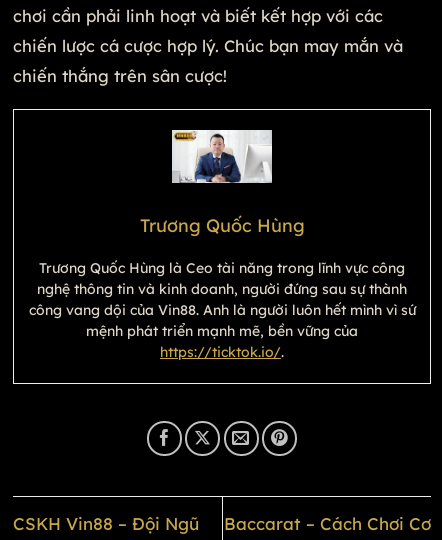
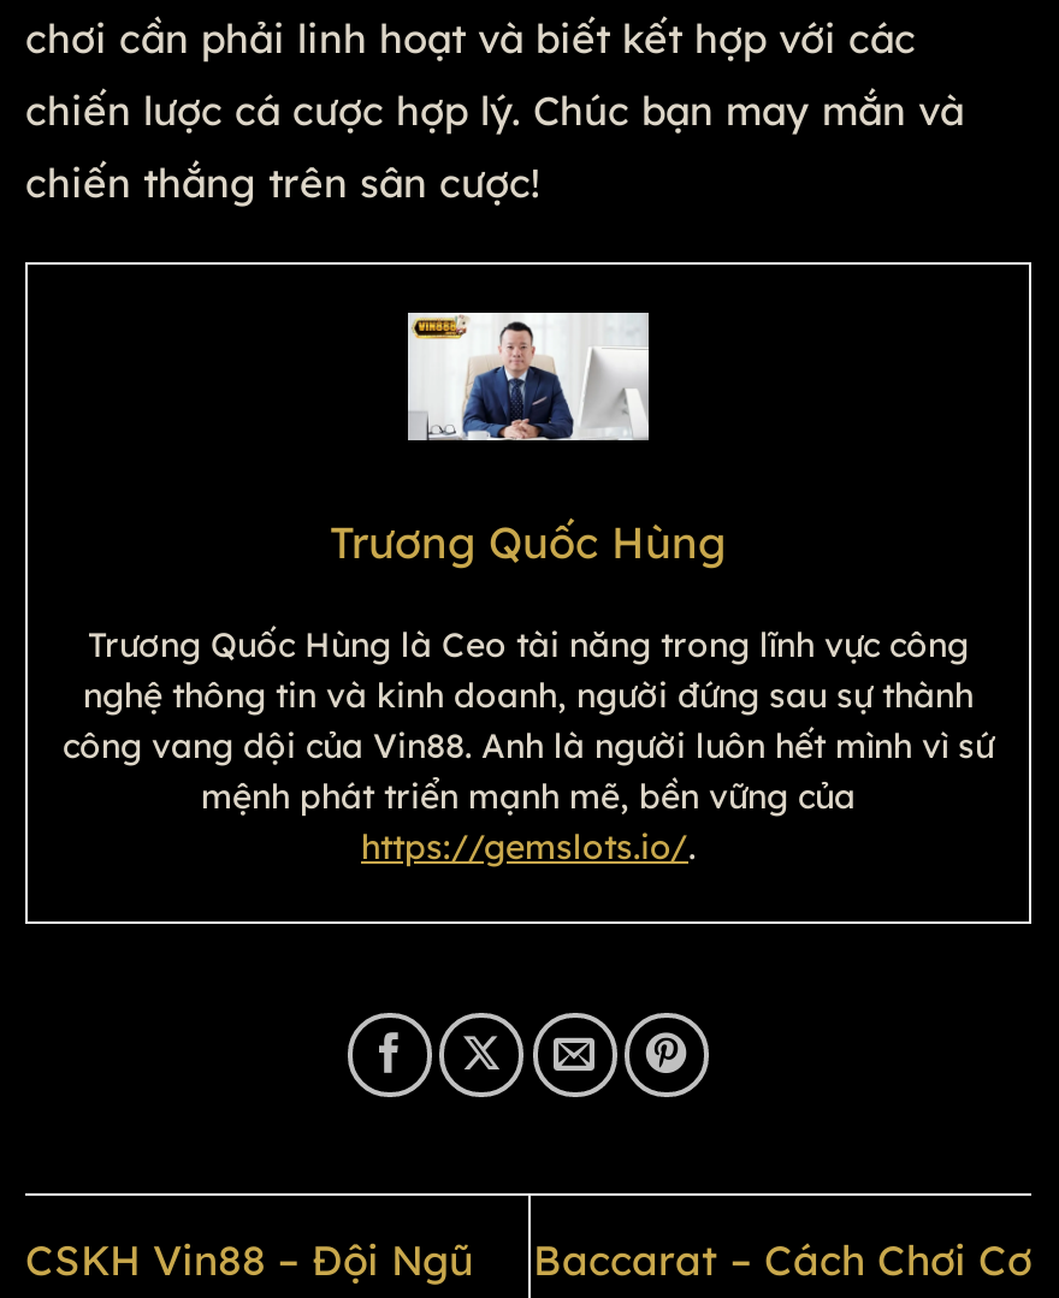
[160,343,284,361] https://ticktok.io/. -> [361,825,696,869] https://gemslots.io/.

